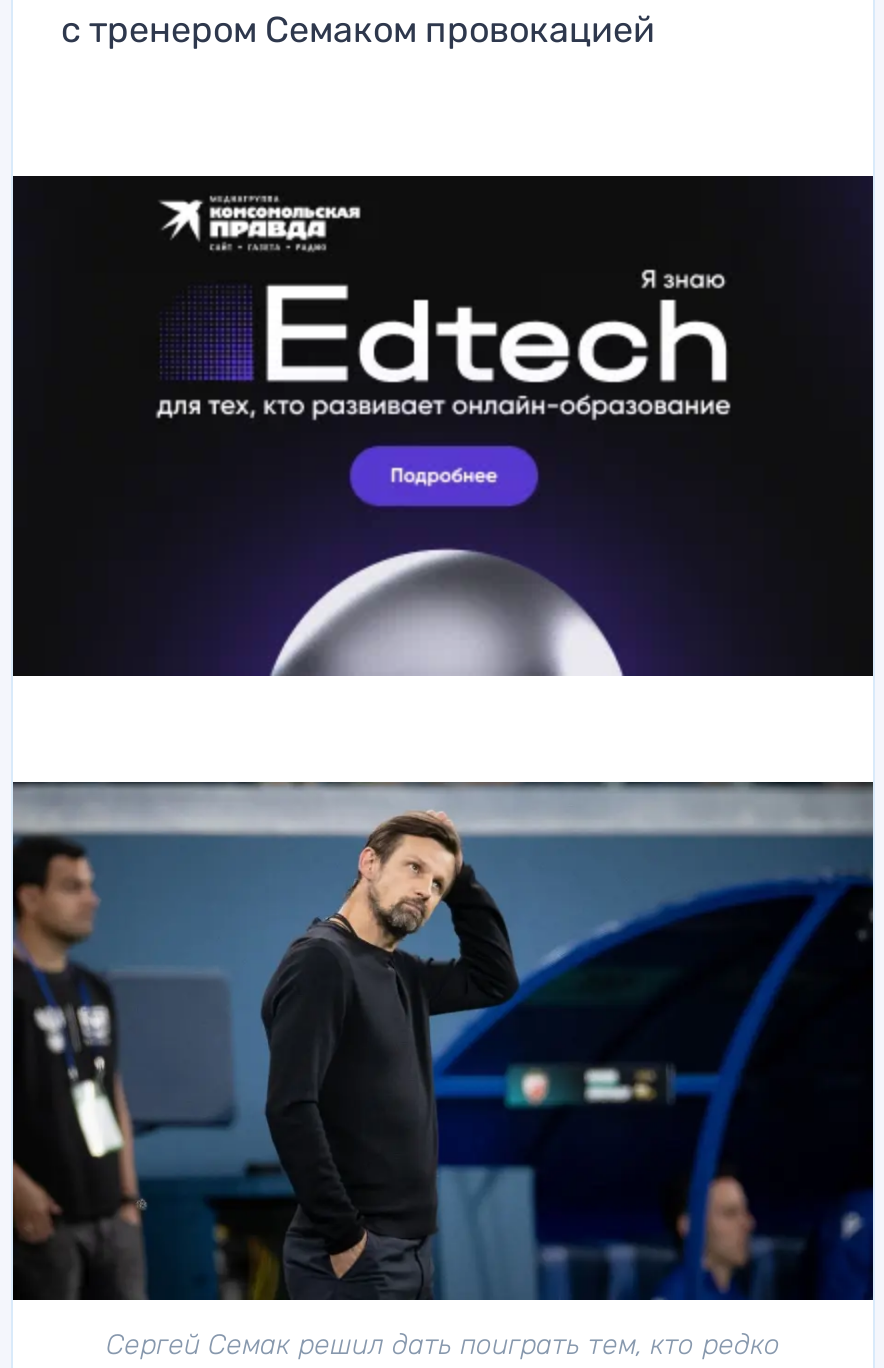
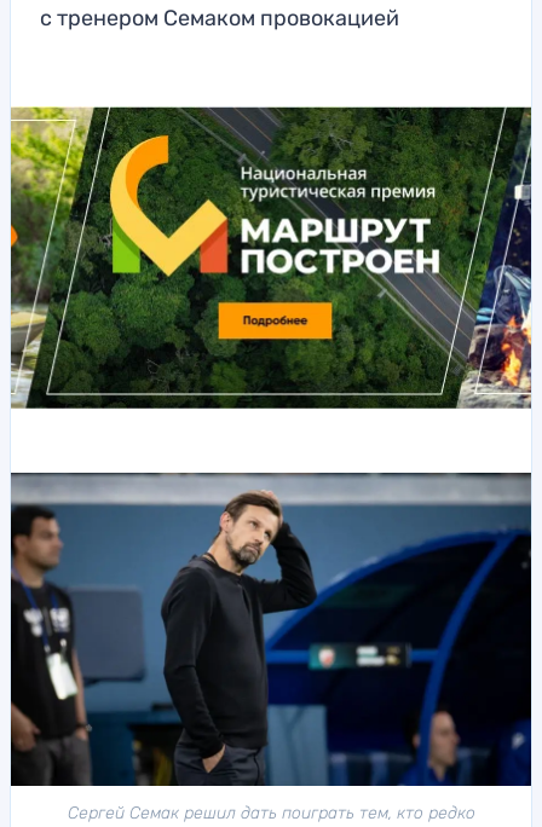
[11,174,875,676] [image] -> [10,106,532,410] [image]

